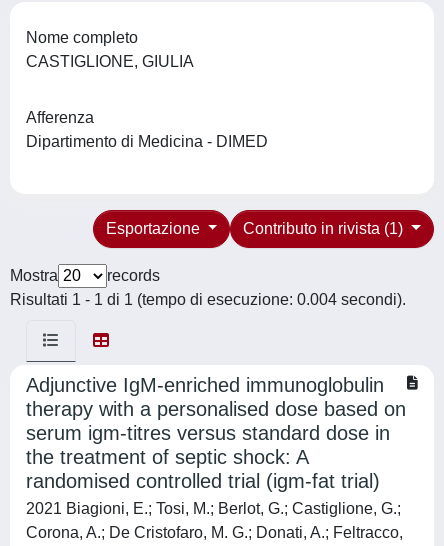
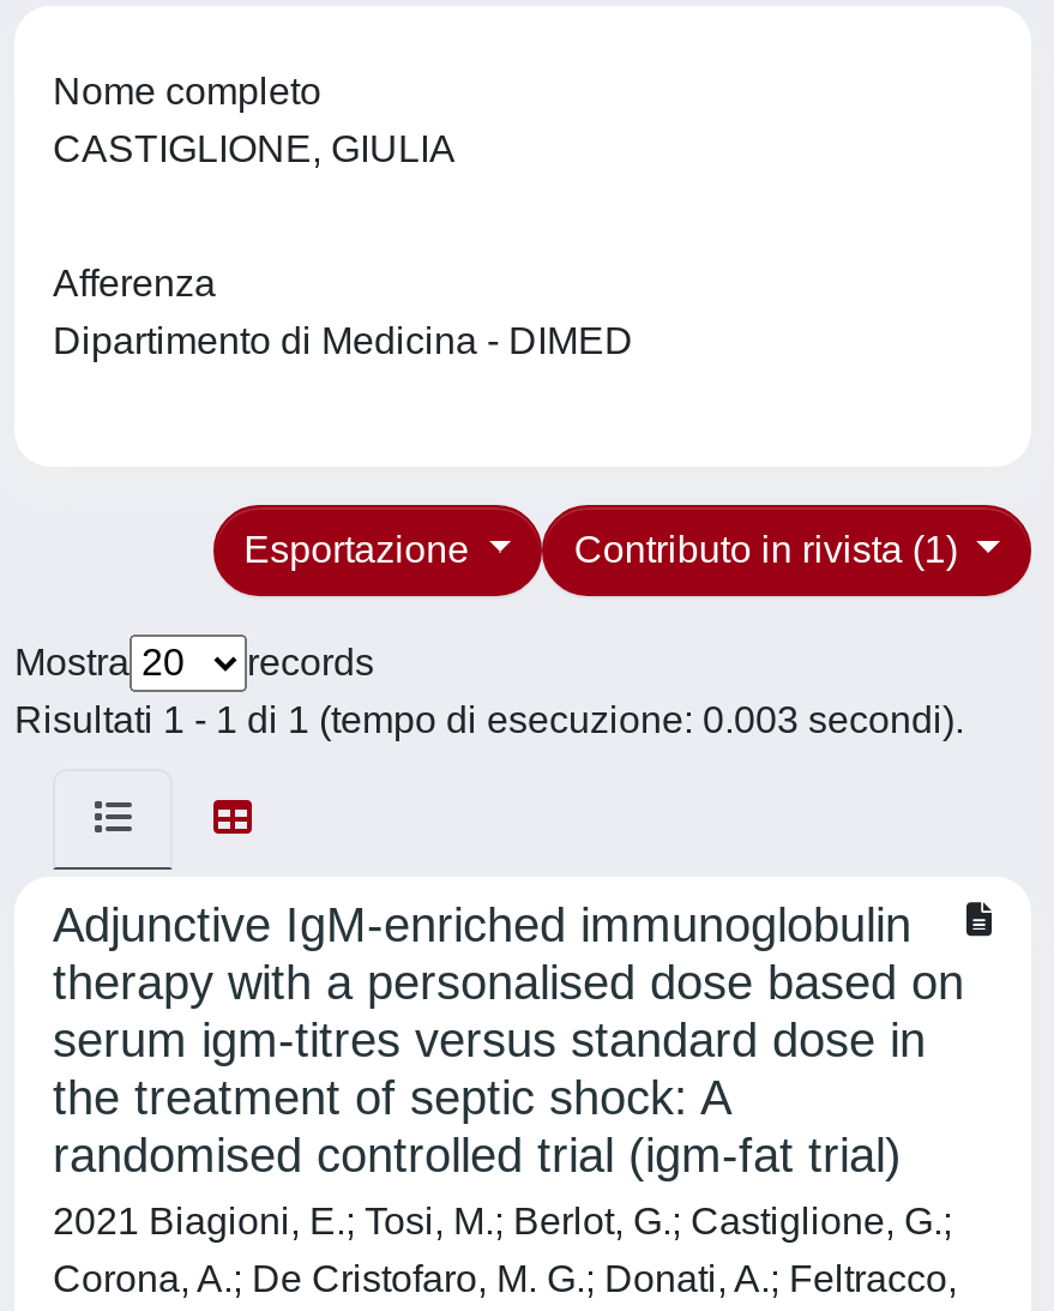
[10,291,406,308] Risultati 1 - 1 di 1 (tempo di esecuzione: 0.004 secondi). -> [14,699,964,740] Risultati 1 - 1 di 1 (tempo di esecuzione: 0.003 secondi).

